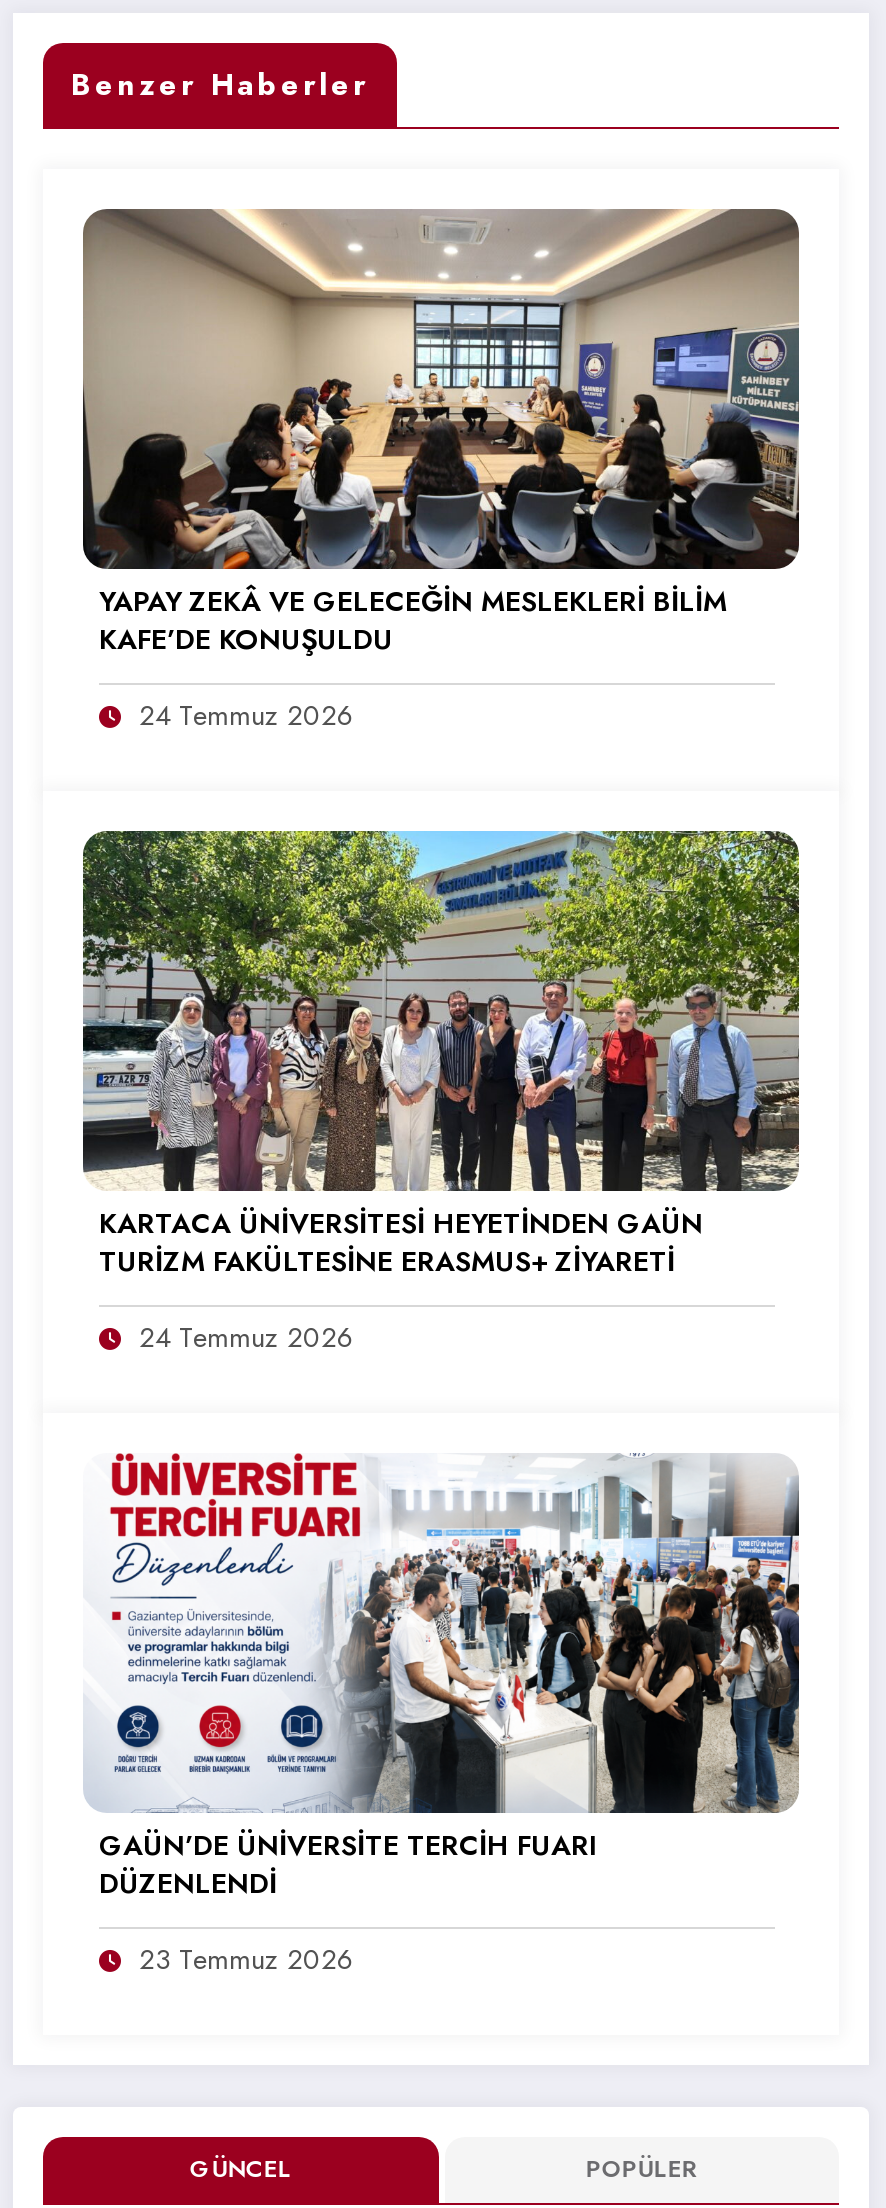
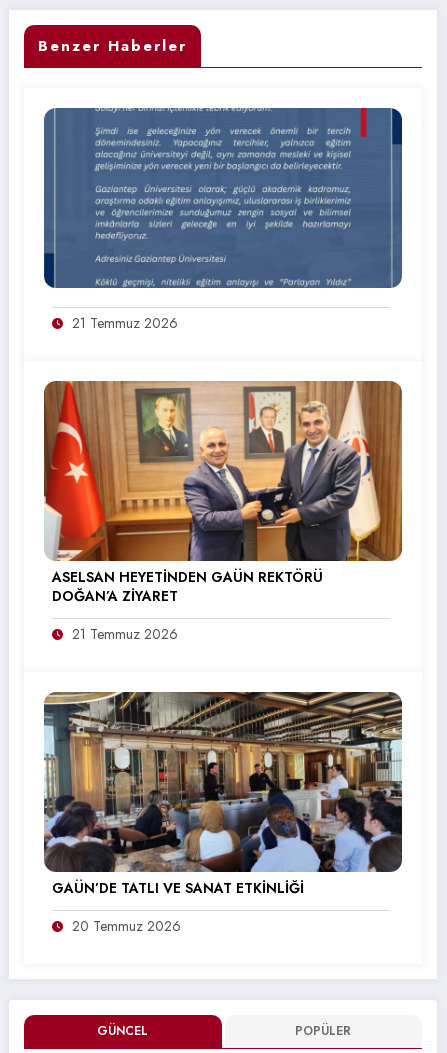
[81,209,801,735] [image] | YAPAY ZEKÂ VE GELECEĞİN MESLEKLERİ BİLİM | KAFE’DE KONUŞULDU | 24 Temmuz 2026 -> [44,107,403,333] [image] | 21 Temmuz 2026
[81,829,801,1357] [image] | KARTACA ÜNİVERSİTESİ HEYETİNDEN GAÜN | TURİZM FAKÜLTESİNE ERASMUS+ ZİYARETİ | 24 Temmuz 2026 -> [44,380,403,644] [image] | ASELSAN HEYETİNDEN GAÜN REKTÖRÜ | DOĞAN’A ZİYARET | 21 Temmuz 2026
[85,1451,801,1979] [image] | GAÜN’DE ÜNİVERSİTE TERCİH FUARI | DÜZENLENDİ | 23 Temmuz 2026 -> [43,691,403,936] [image] | GAÜN’DE TATLI VE SANAT ETKİNLİĞİ | 20 Temmuz 2026

